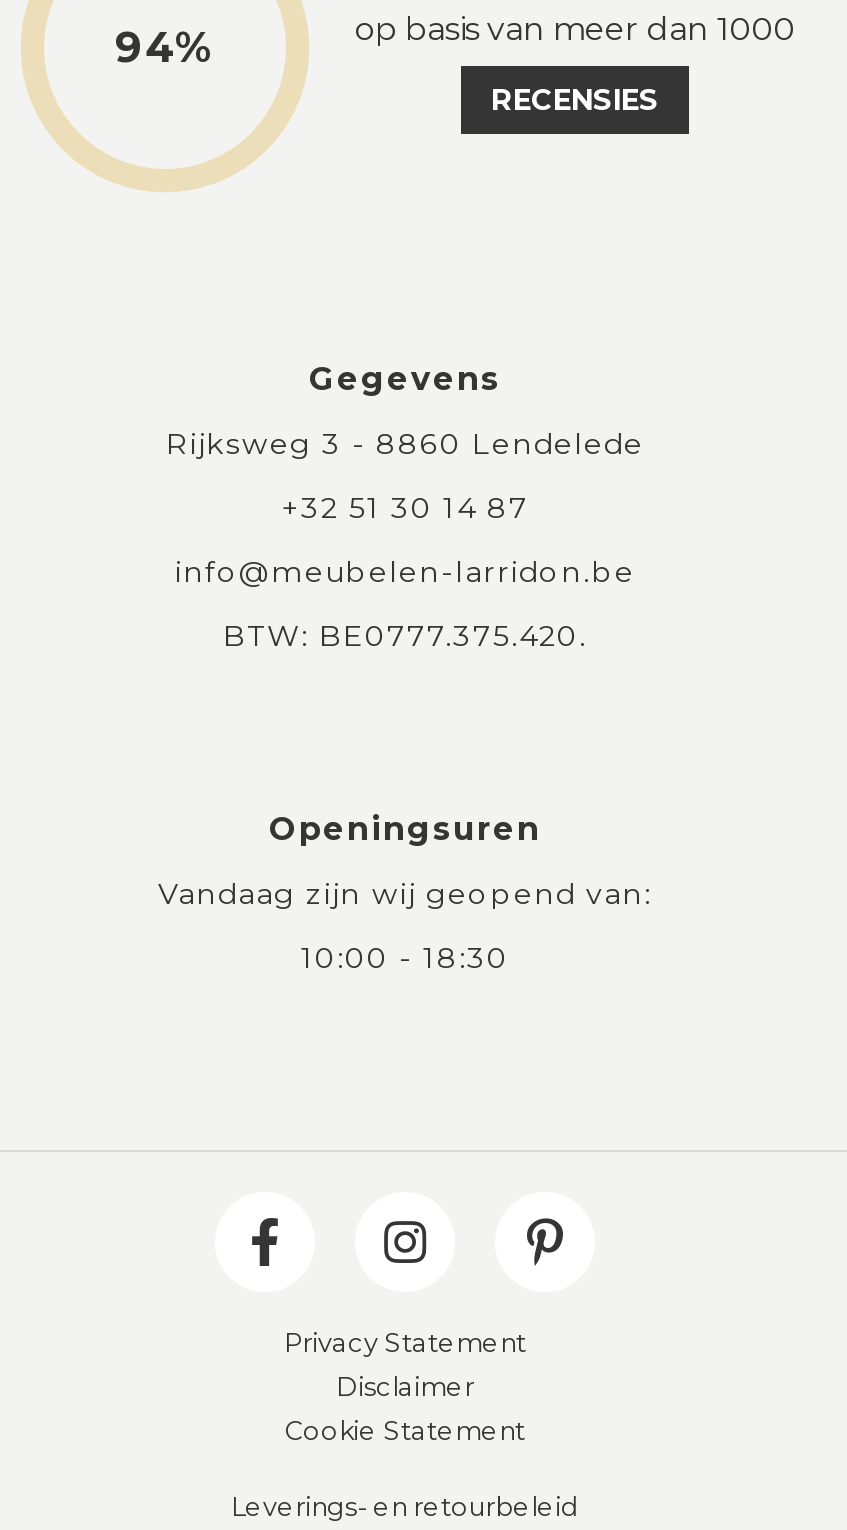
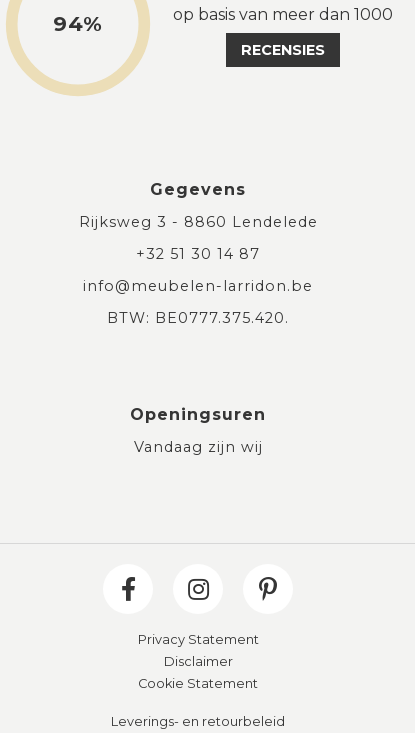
[158,876,652,976] Vandaag zijn wij geopend van: | 10:00 - 18:30 -> [133,438,262,456] Vandaag zijn wij

